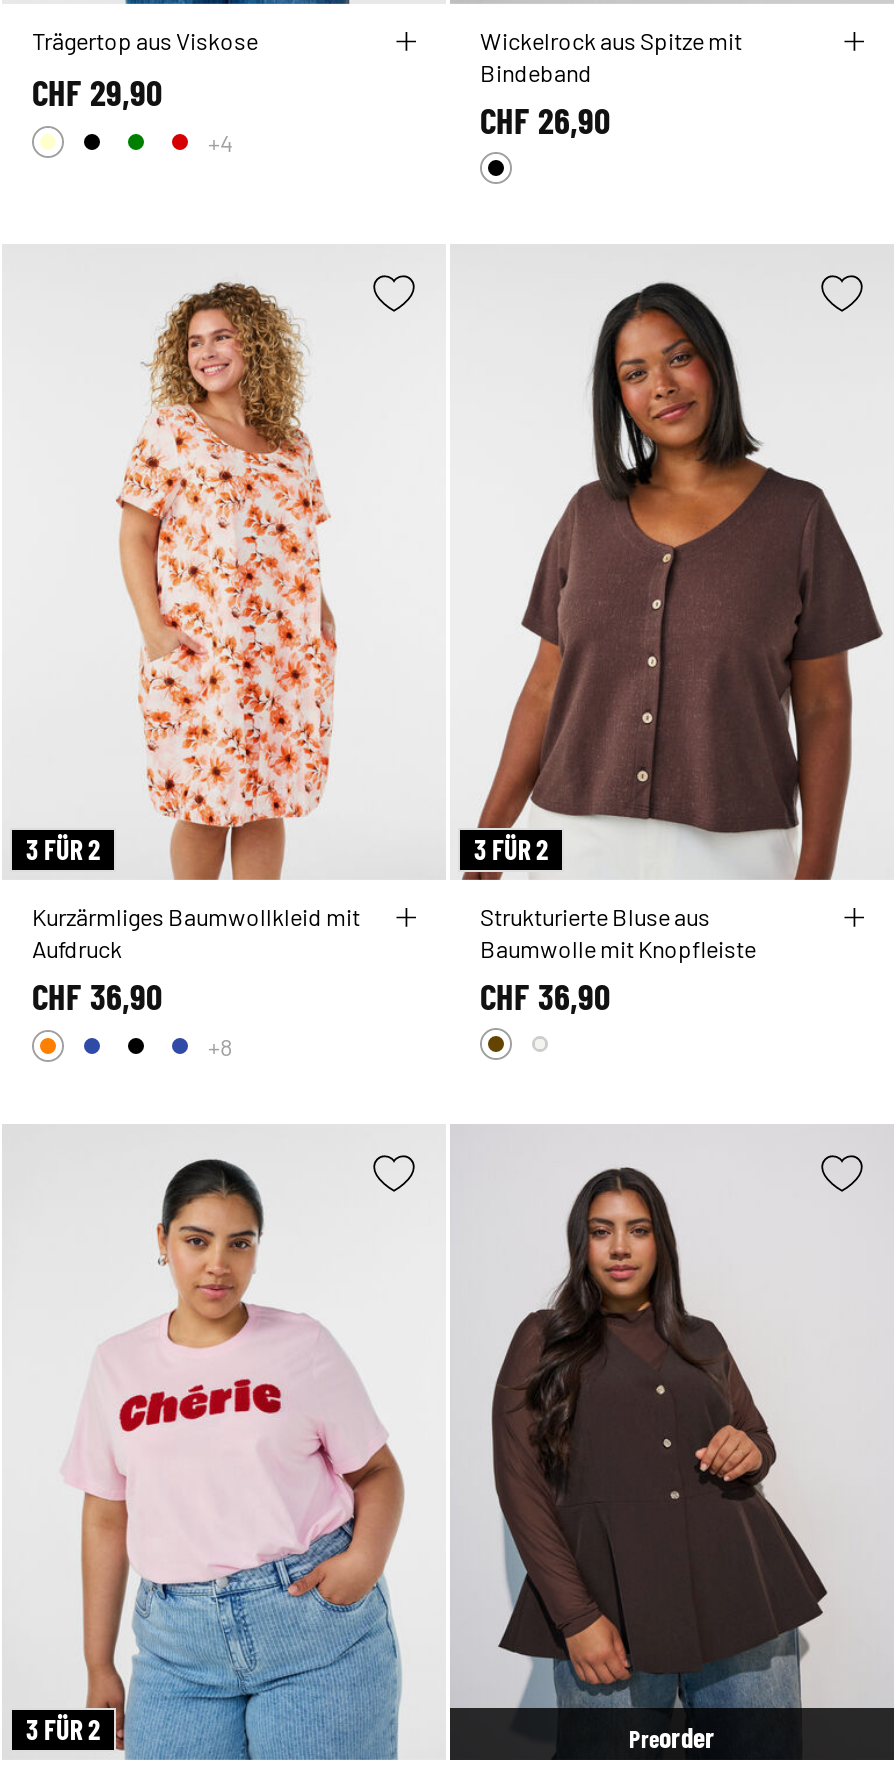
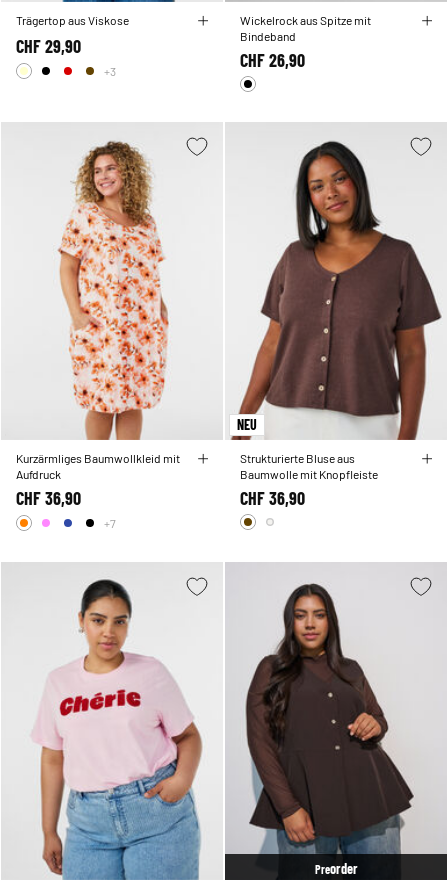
[208,126,234,158] +4 -> [104,63,116,79] +3
[26,832,100,866] 3 FÜR 2 -> none
[474,832,548,866] 3 FÜR 2 -> [237,416,257,433] NEU
[208,1030,232,1062] +8 -> [104,515,116,531] +7
[26,1712,100,1746] 3 FÜR 2 -> none

